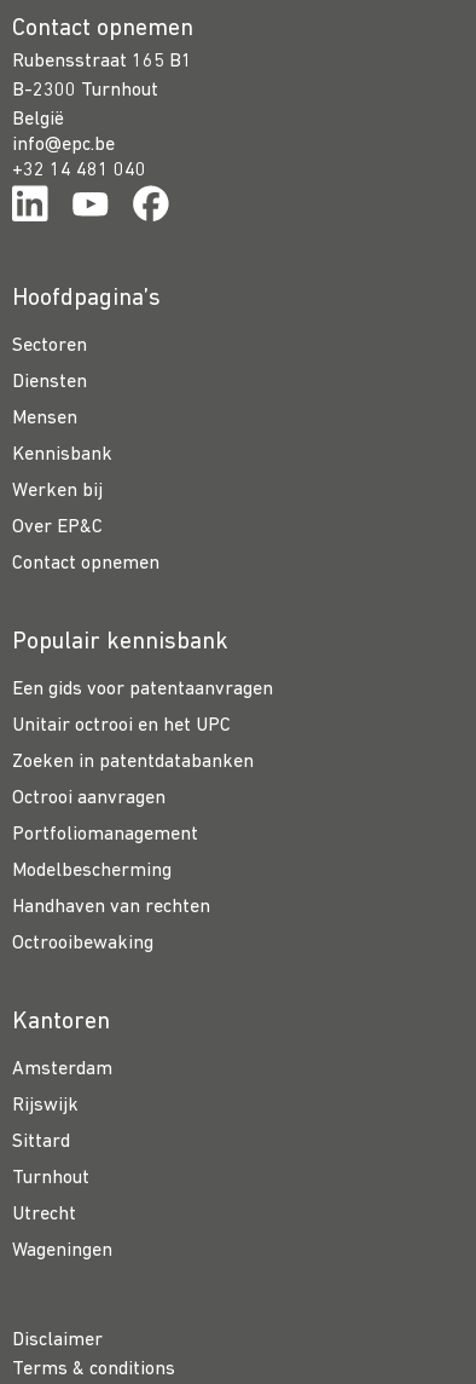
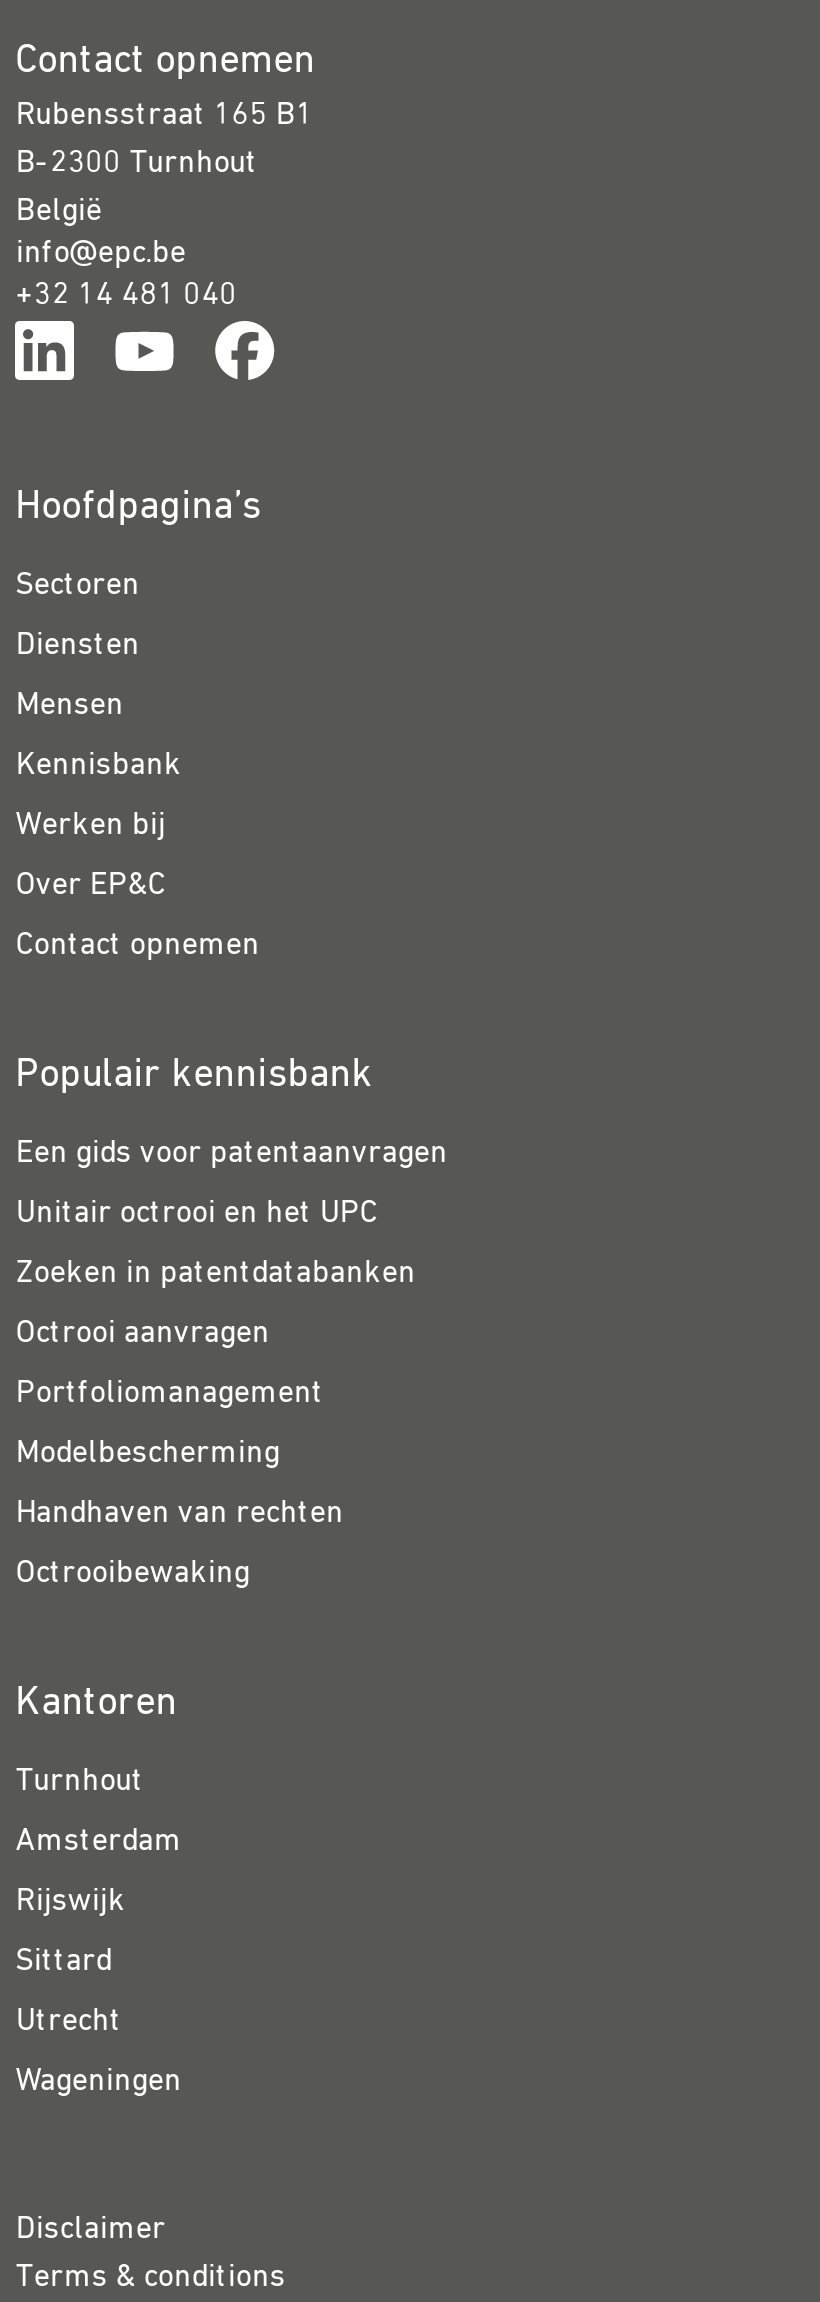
moved [12,1060,113,1152] -> [15,1826,181,1978]: Amsterdam | Rijswijk | Sittard
moved [12,1169,90,1188] -> [15,1766,143,1798]: Turnhout

